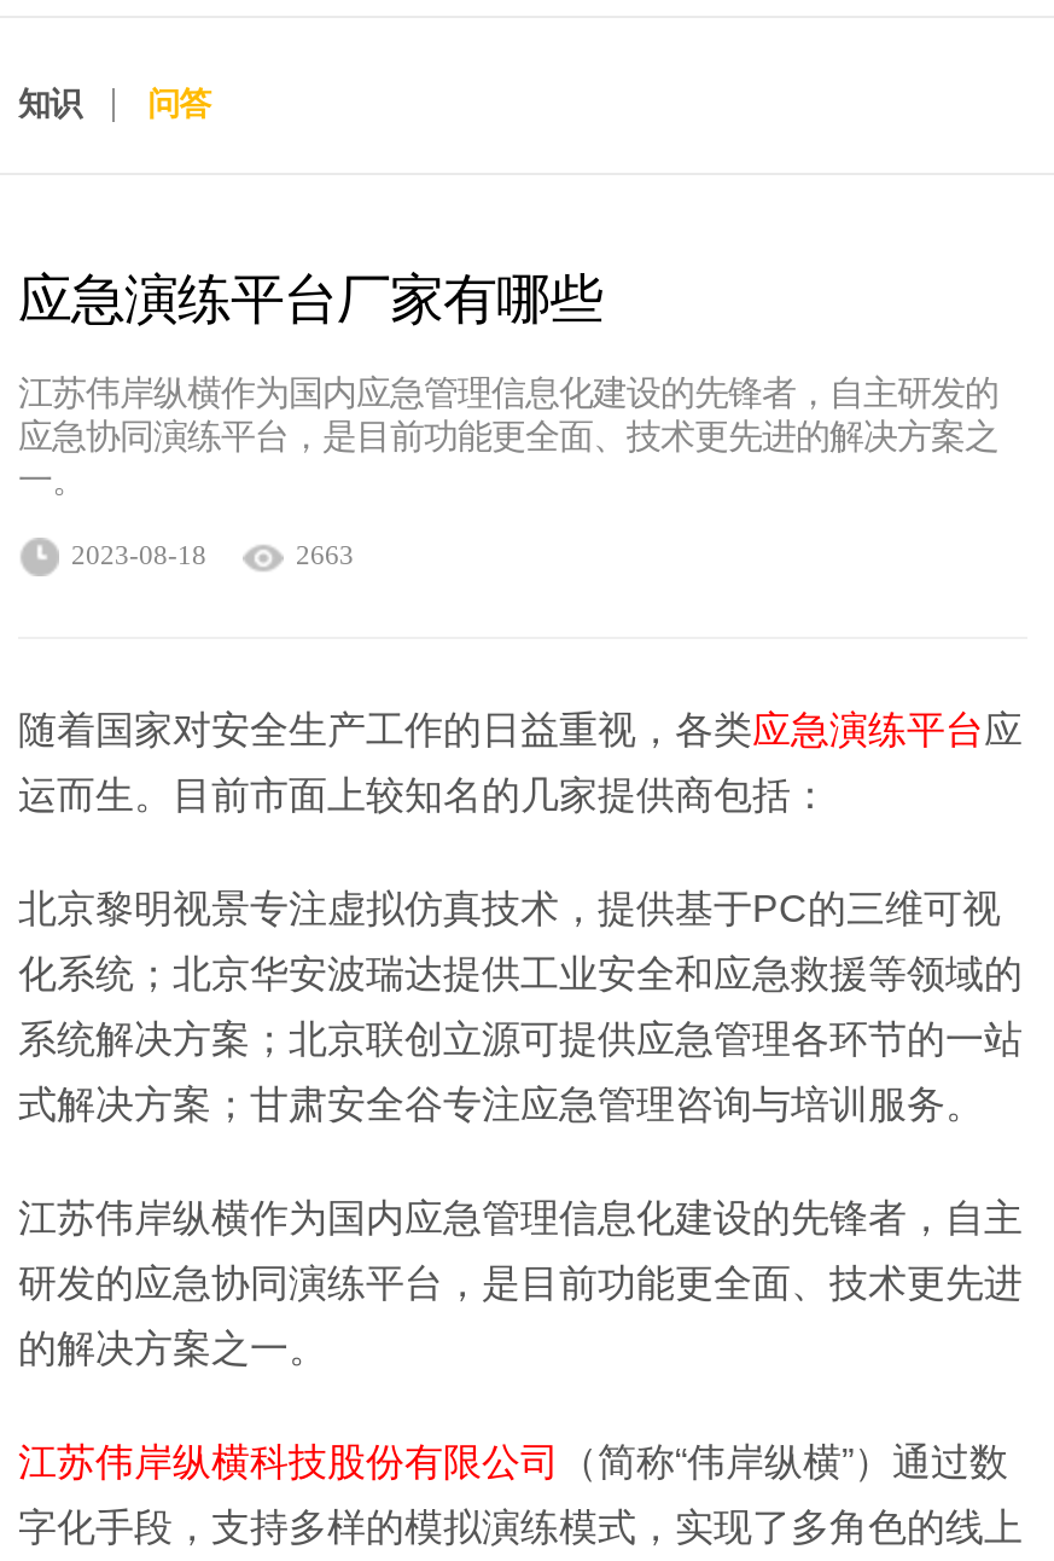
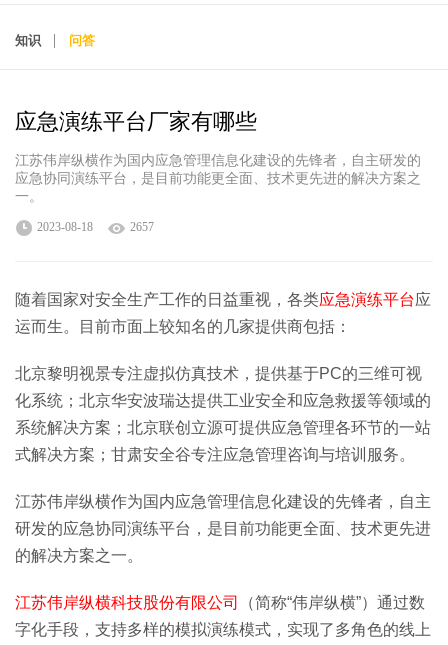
[296,539,354,571] 2663 -> [130,221,154,234] 2657

